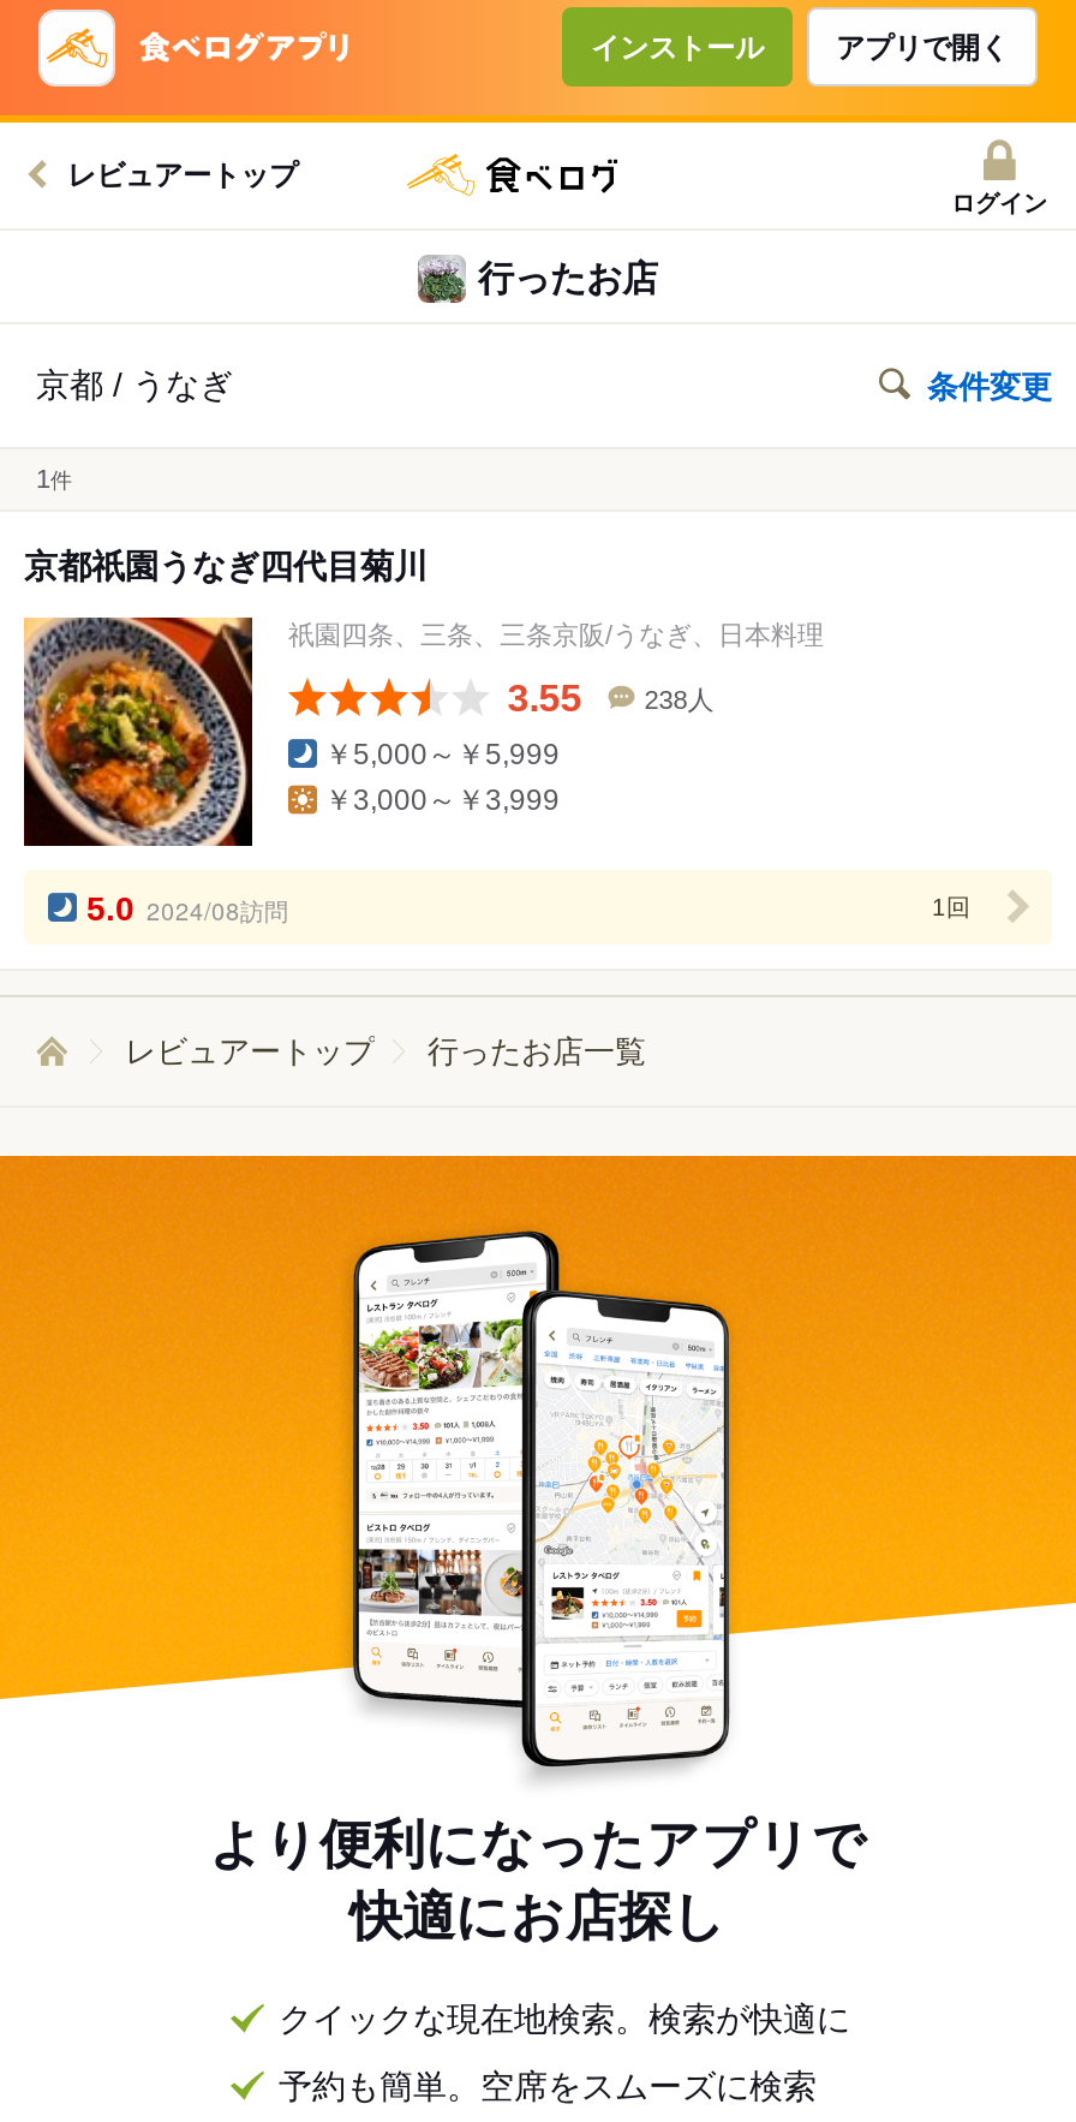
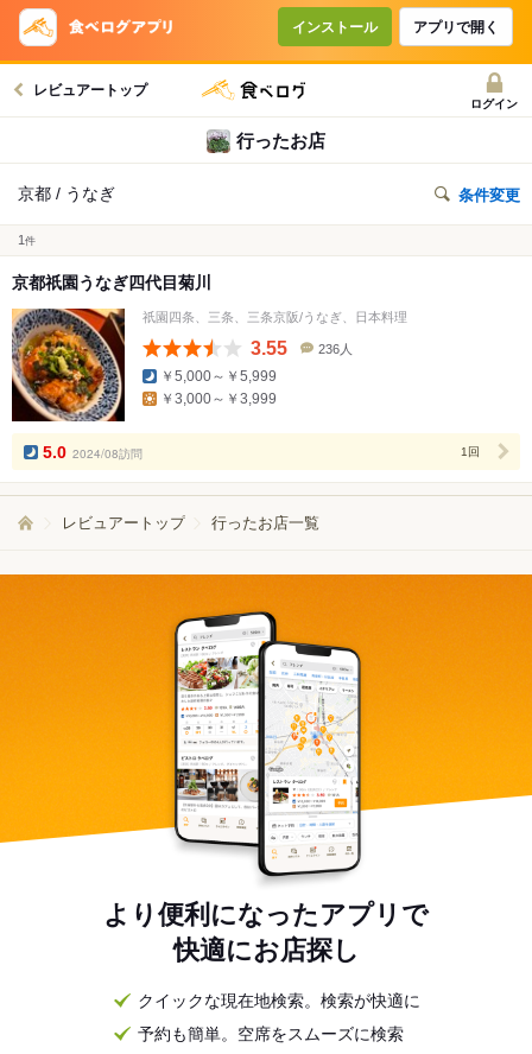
[644,686,714,714] 238人 -> [318,342,353,356] 236人

